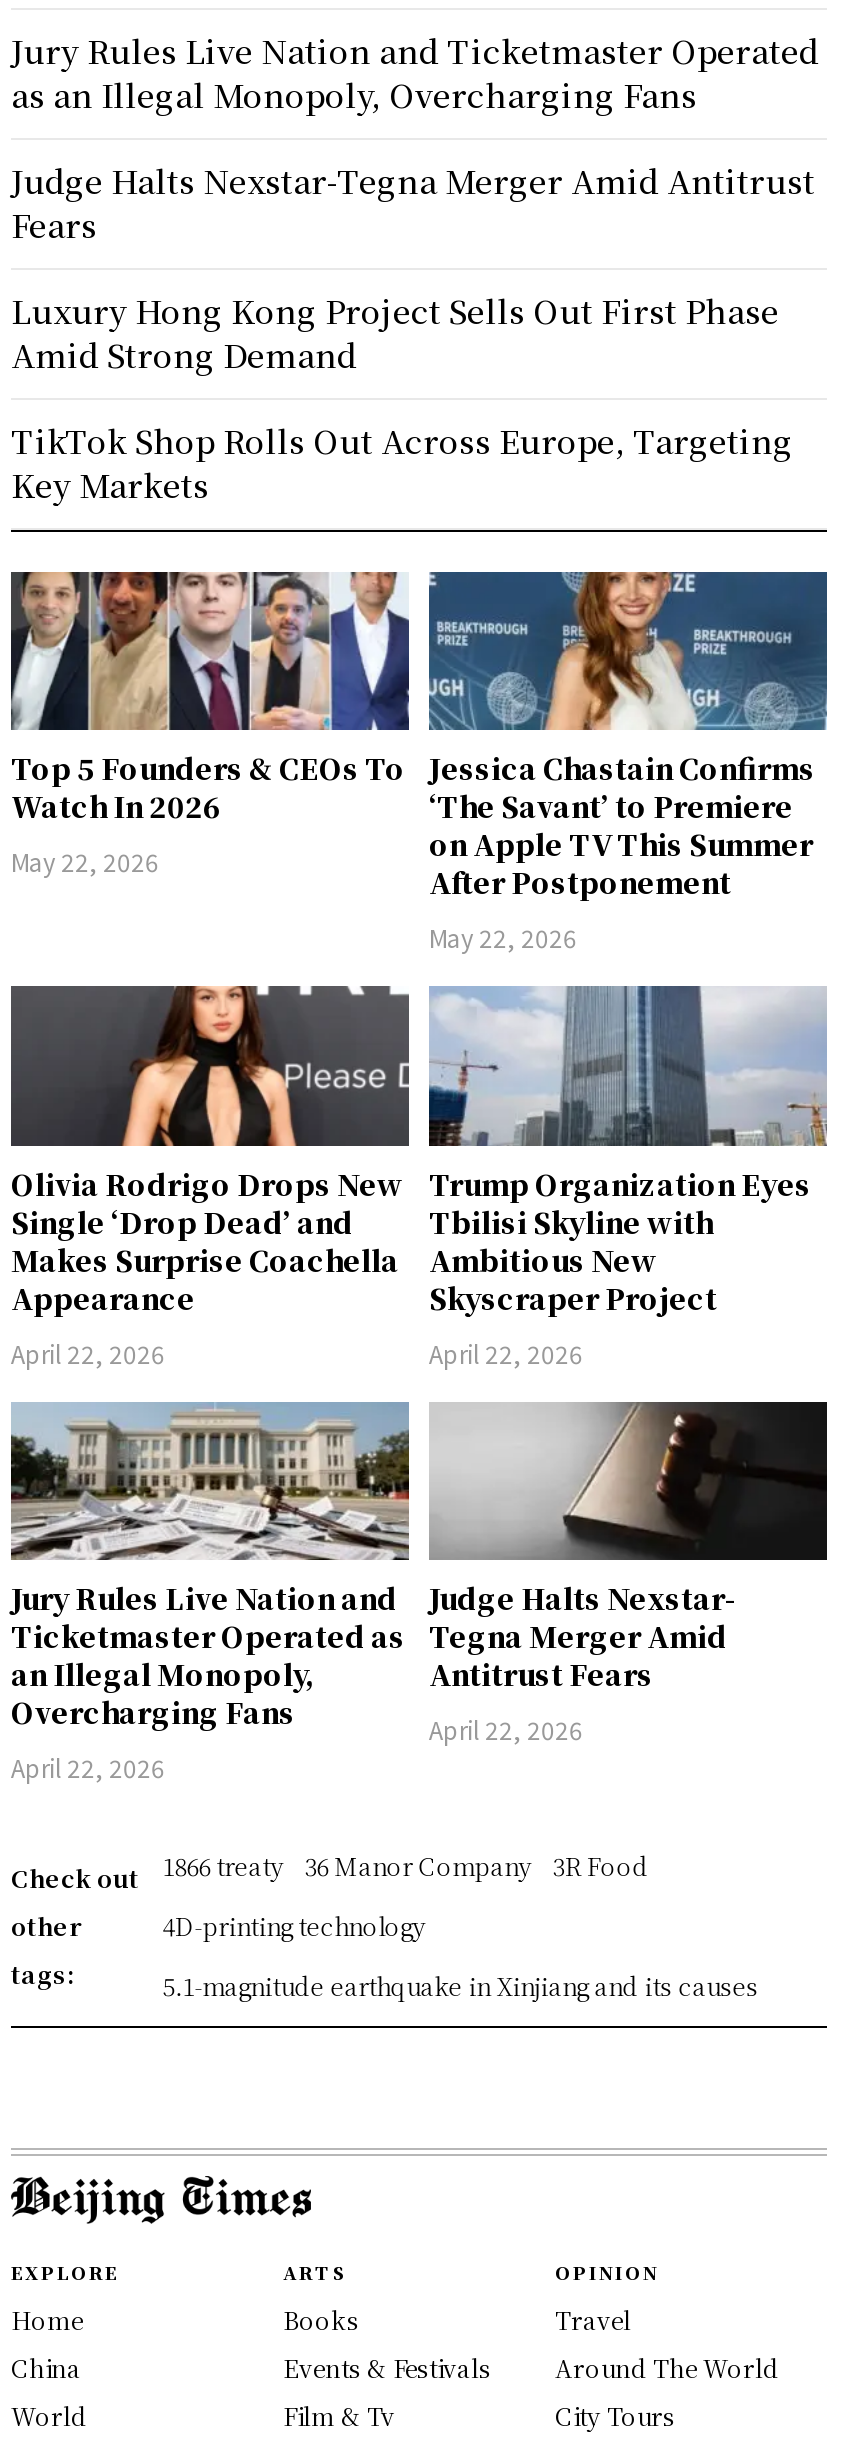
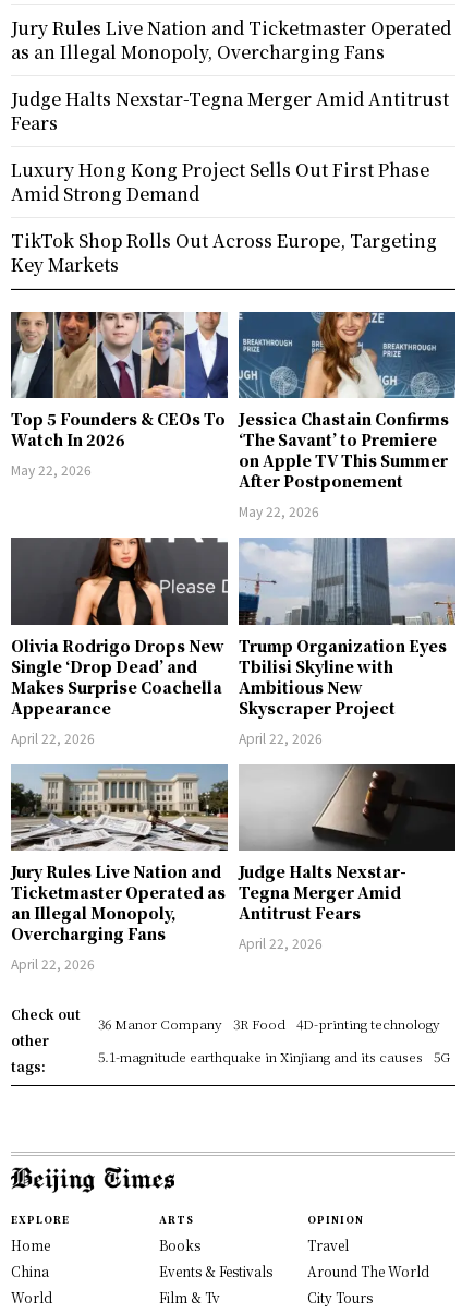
[162,1849,758,2003] 1866 treaty 36 Manor Company 3R Food | 4D-printing technology | 5.1-magnitude earthquake in Xinjiang and its causes -> [98,1015,449,1066] 36 Manor Company 3R Food 4D-printing technology | 5.1-magnitude earthquake in Xinjiang and its causes 5G

